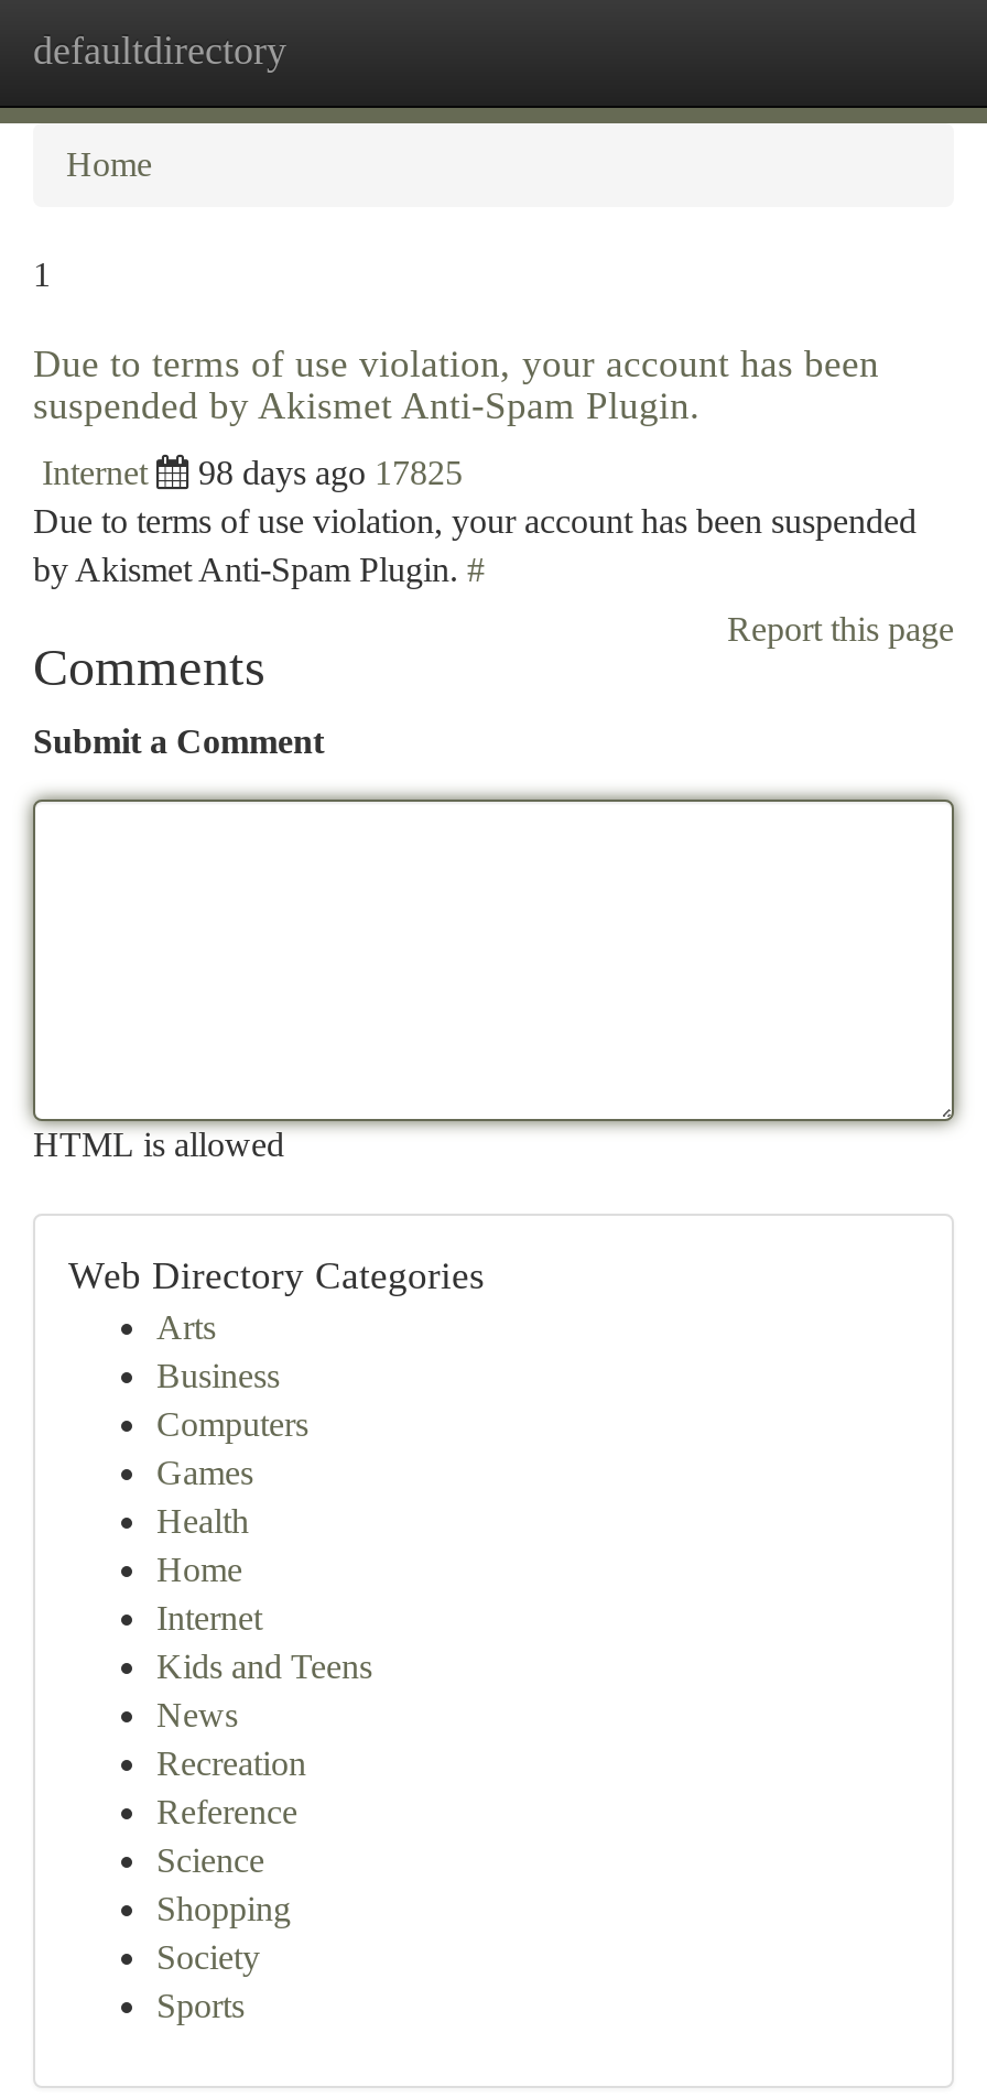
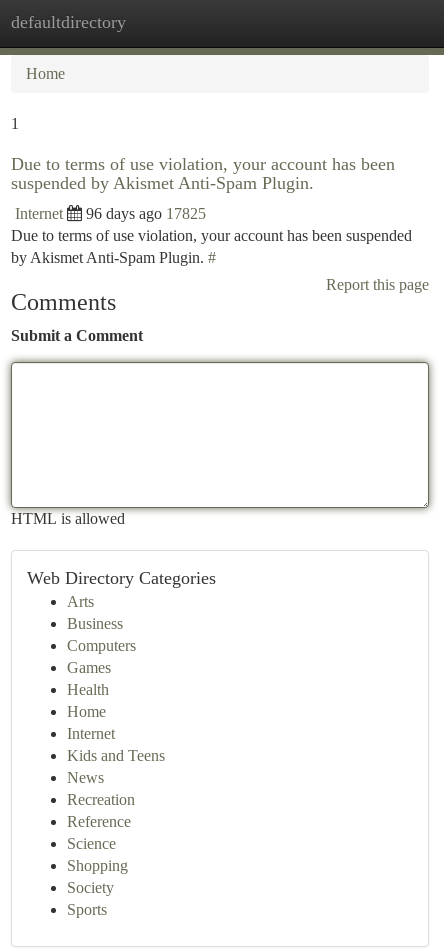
[42,454,463,491] Internet 98 days ago 17825 -> [15,205,206,222] Internet 96 days ago 17825

